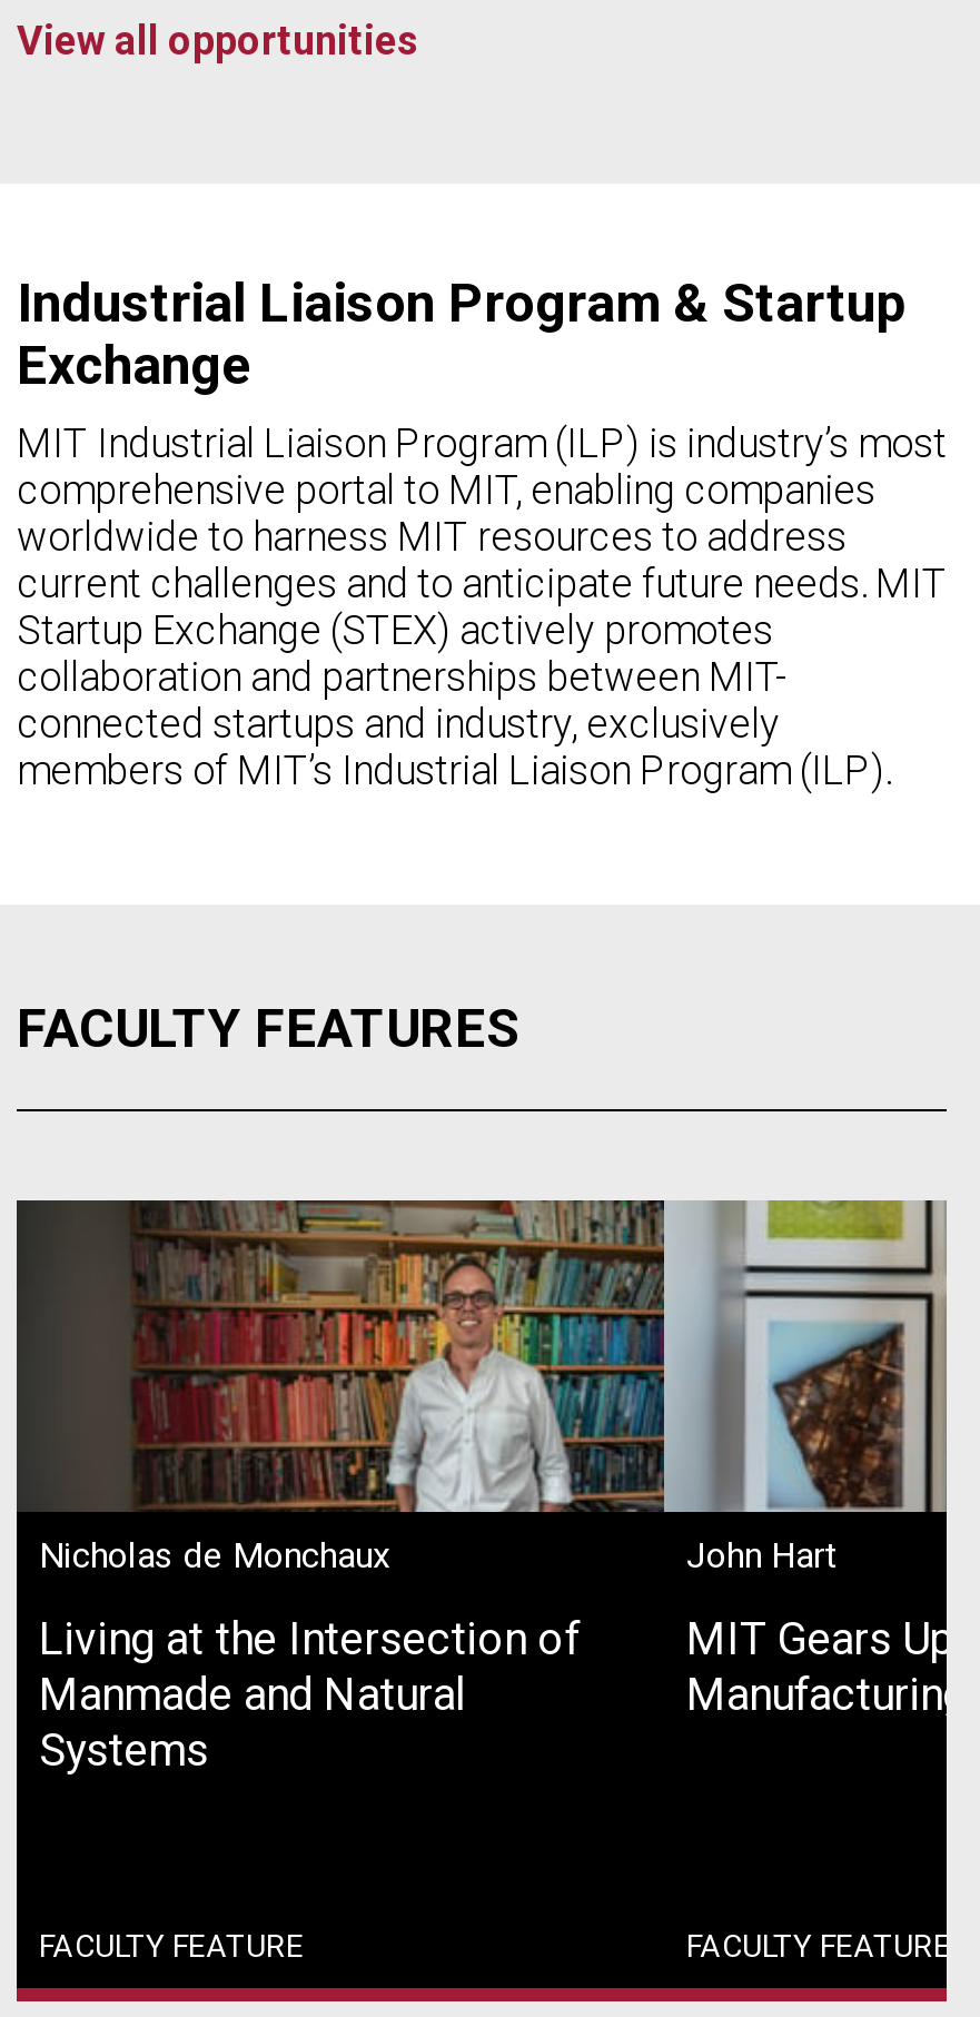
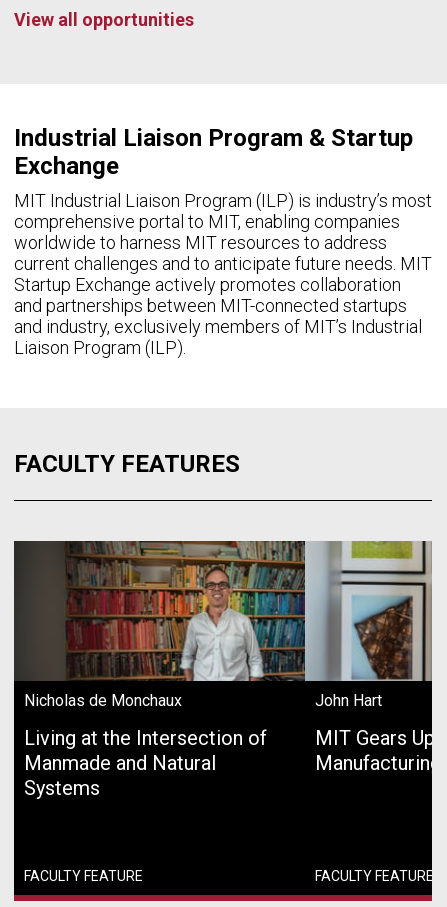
[17,606,891,793] Startup Exchange (STEX) actively promotes | collaboration and partnerships between MIT- | connected startups and industry, exclusively | members of MIT’s Industrial Liaison Program (ILP). -> [14,274,422,358] Startup Exchange actively promotes collaboration | and partnerships between MIT-connected startups | and industry, exclusively members of MIT’s Industrial | Liaison Program (ILP).

